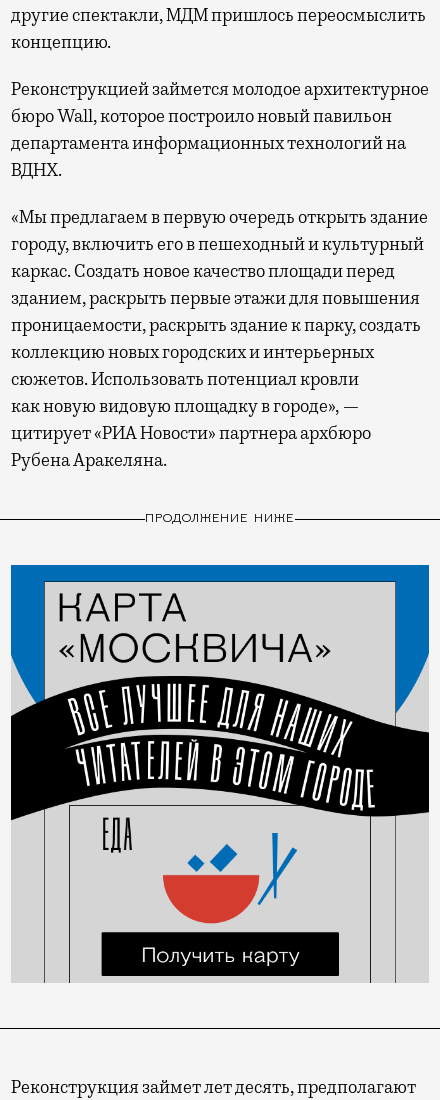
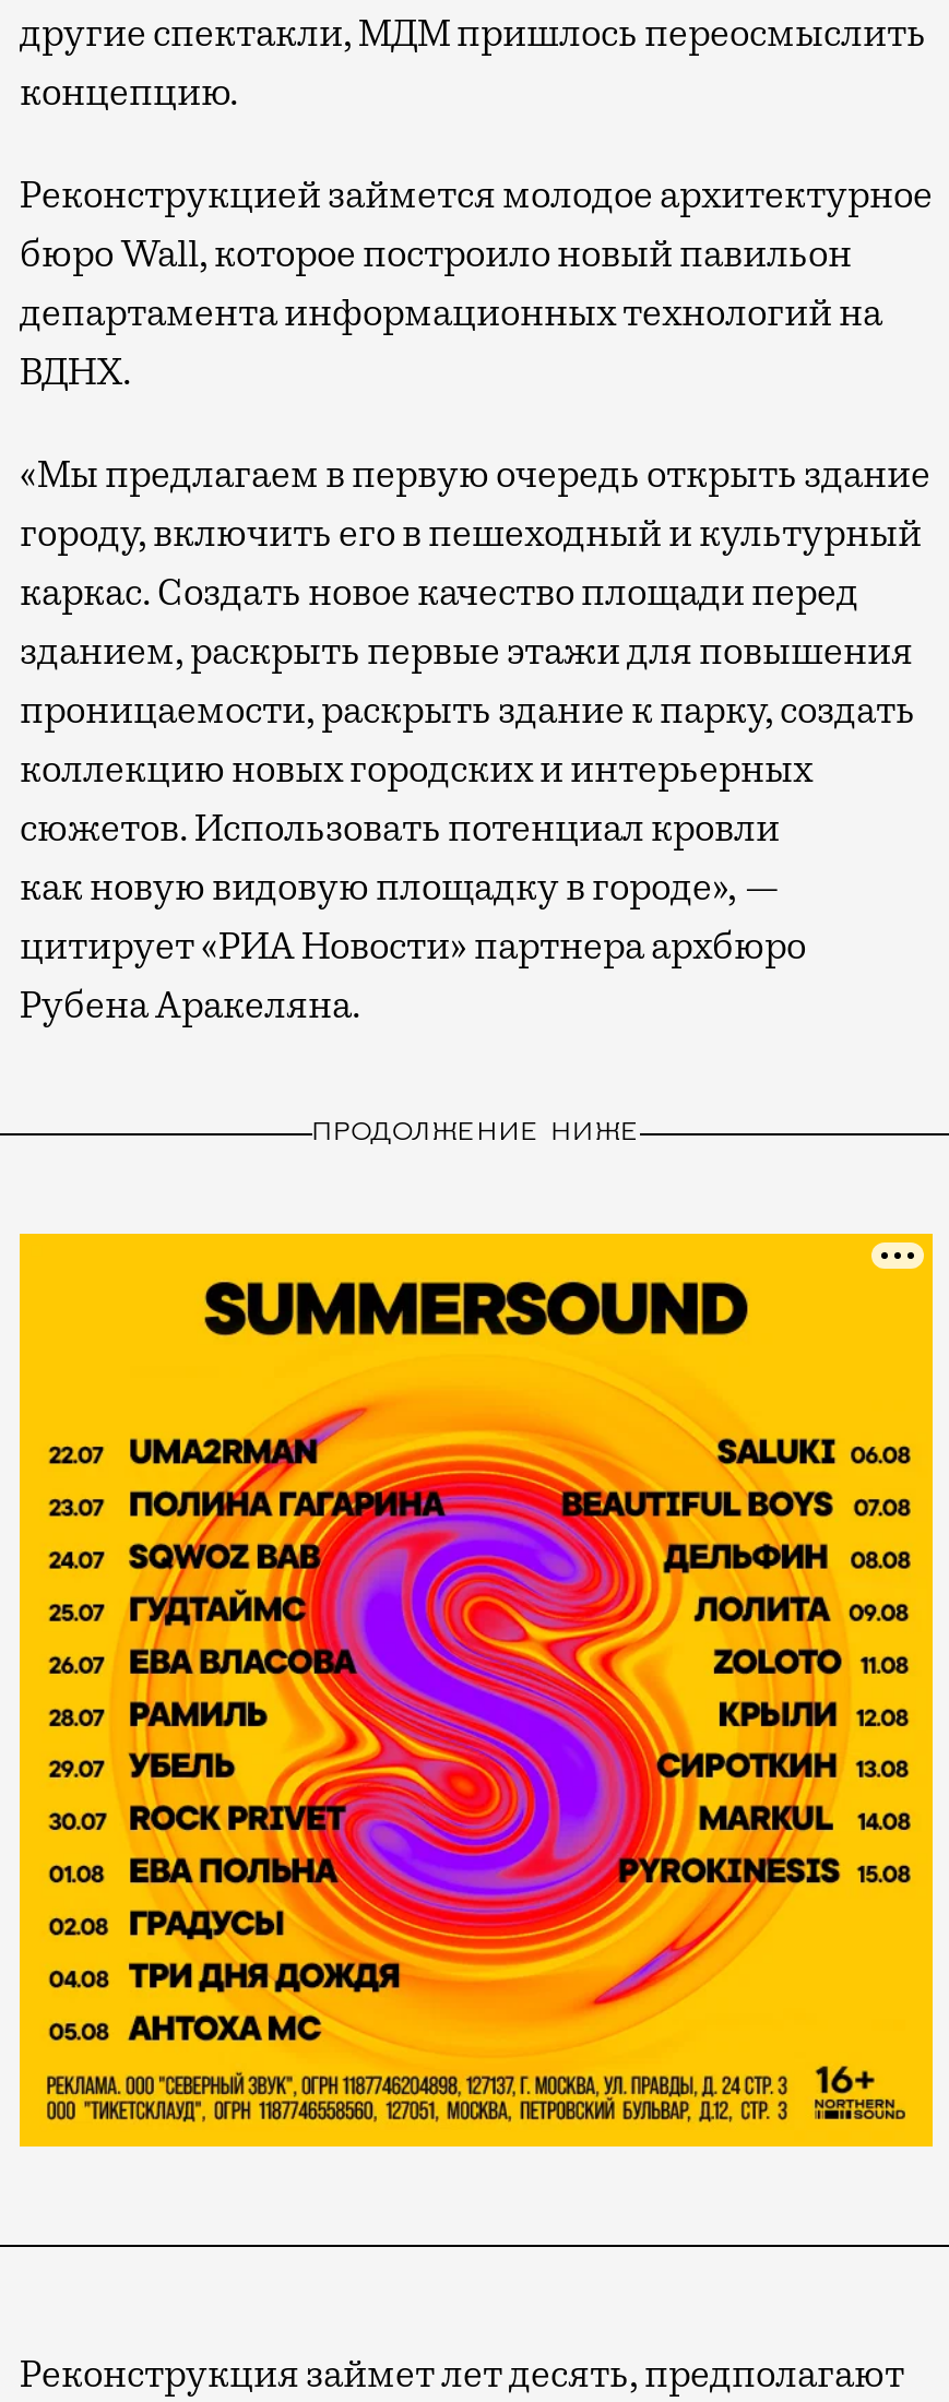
[10,564,430,984] [image] -> [17,1232,935,2149] [image]

